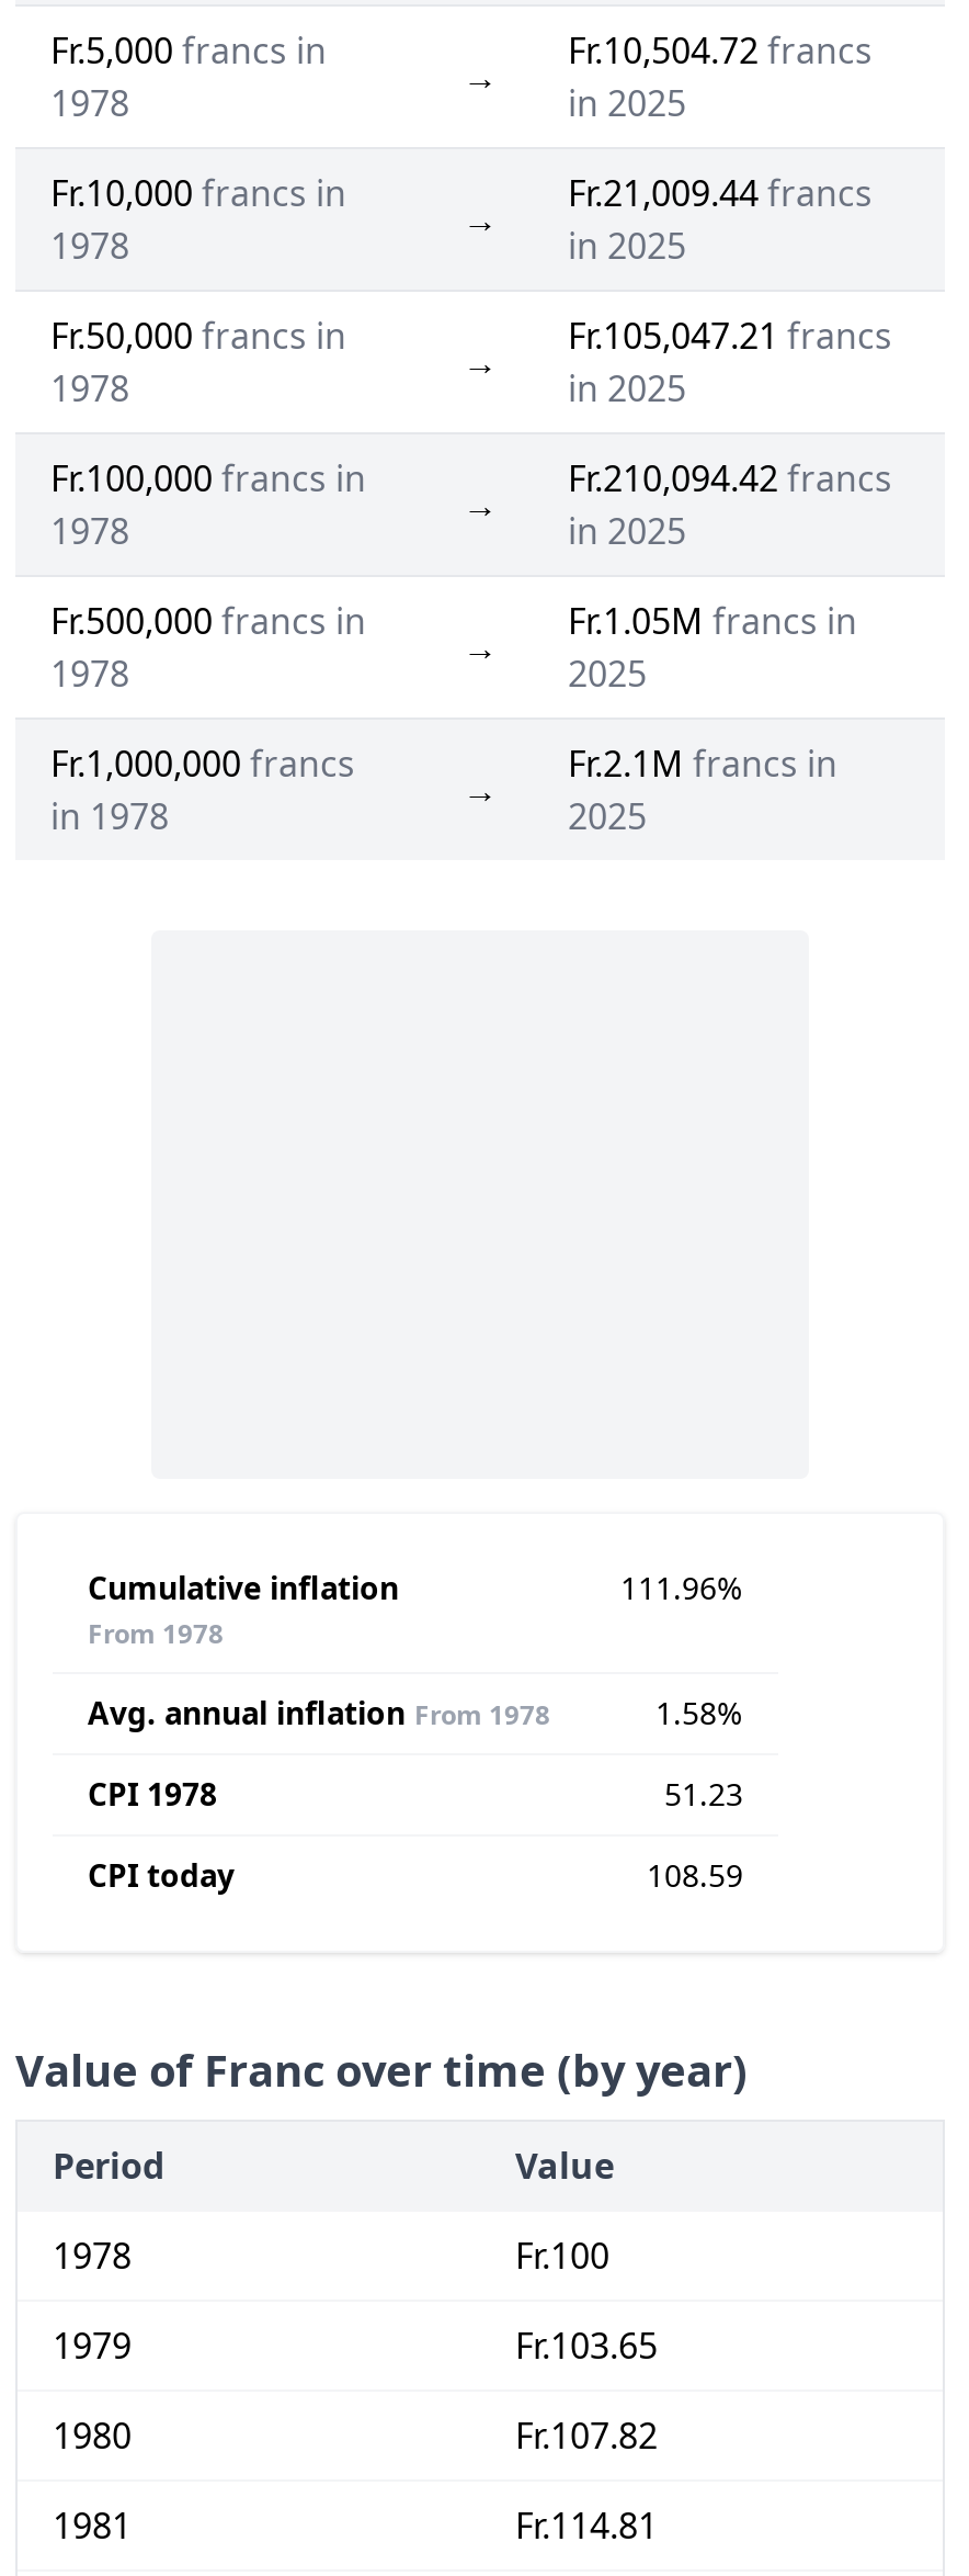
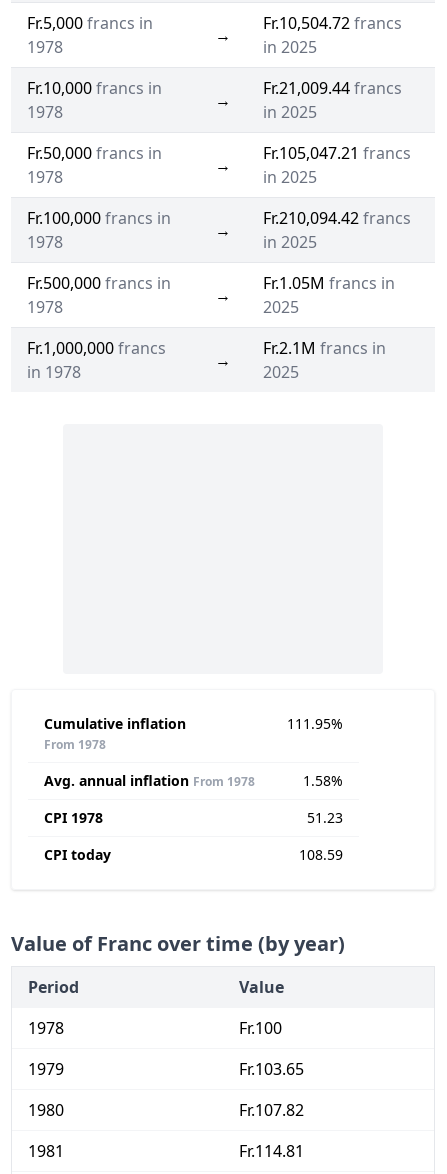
[620,1567,743,1609] 111.96% -> [287,714,343,733] 111.95%

